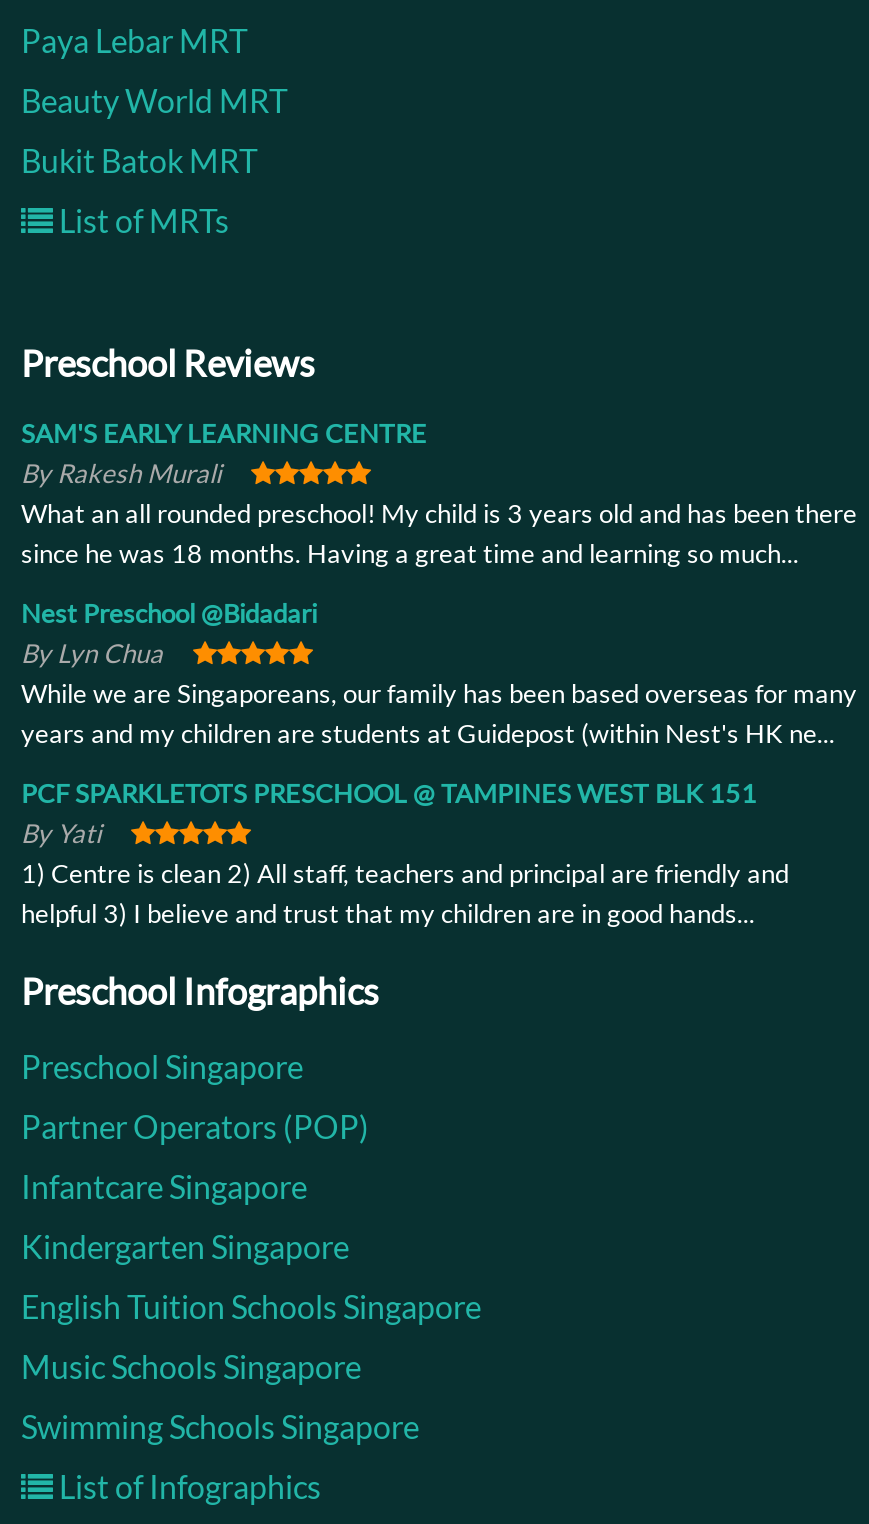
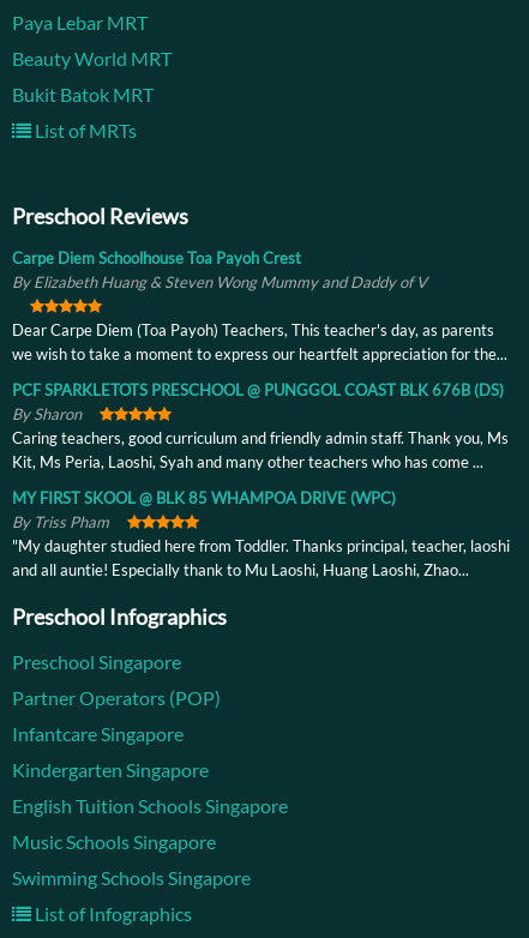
[21,417,857,929] SAM'S EARLY LEARNING CENTRE | By Rakesh Murali | What an all rounded preschool! My child is 3 years old and has been there | since he was 18 months. Having a great time and learning so much... | Nest Preschool @Bidadari | By Lyn Chua | While we are Singaporeans, our family has been based overseas for many | years and my children are students at Guidepost (within Nest's HK ne... | PCF SPARKLETOTS PRESCHOOL @ TAMPINES WEST BLK 151 | By Yati | 1) Centre is clean 2) All staff, teachers and principal are friendly and | helpful 3) I believe and trust that my children are in good hands... -> [12,249,510,580] Carpe Diem Schoolhouse Toa Payoh Crest | By Elizabeth Huang & Steven Wong Mummy and Daddy of V | Dear Carpe Diem (Toa Payoh) Teachers, This teacher's day, as parents | we wish to take a moment to express our heartfelt appreciation for the... | PCF SPARKLETOTS PRESCHOOL @ PUNGGOL COAST BLK 676B (DS) | By Sharon | Caring teachers, good curriculum and friendly admin staff. Thank you, Ms | Kit, Ms Peria, Laoshi, Syah and many other teachers who has come ... | MY FIRST SKOOL @ BLK 85 WHAMPOA DRIVE (WPC) | By Triss Pham | "My daughter studied here from Toddler. Thanks principal, teacher, laoshi | and all auntie! Especially thank to Mu Laoshi, Huang Laoshi, Zhao...

